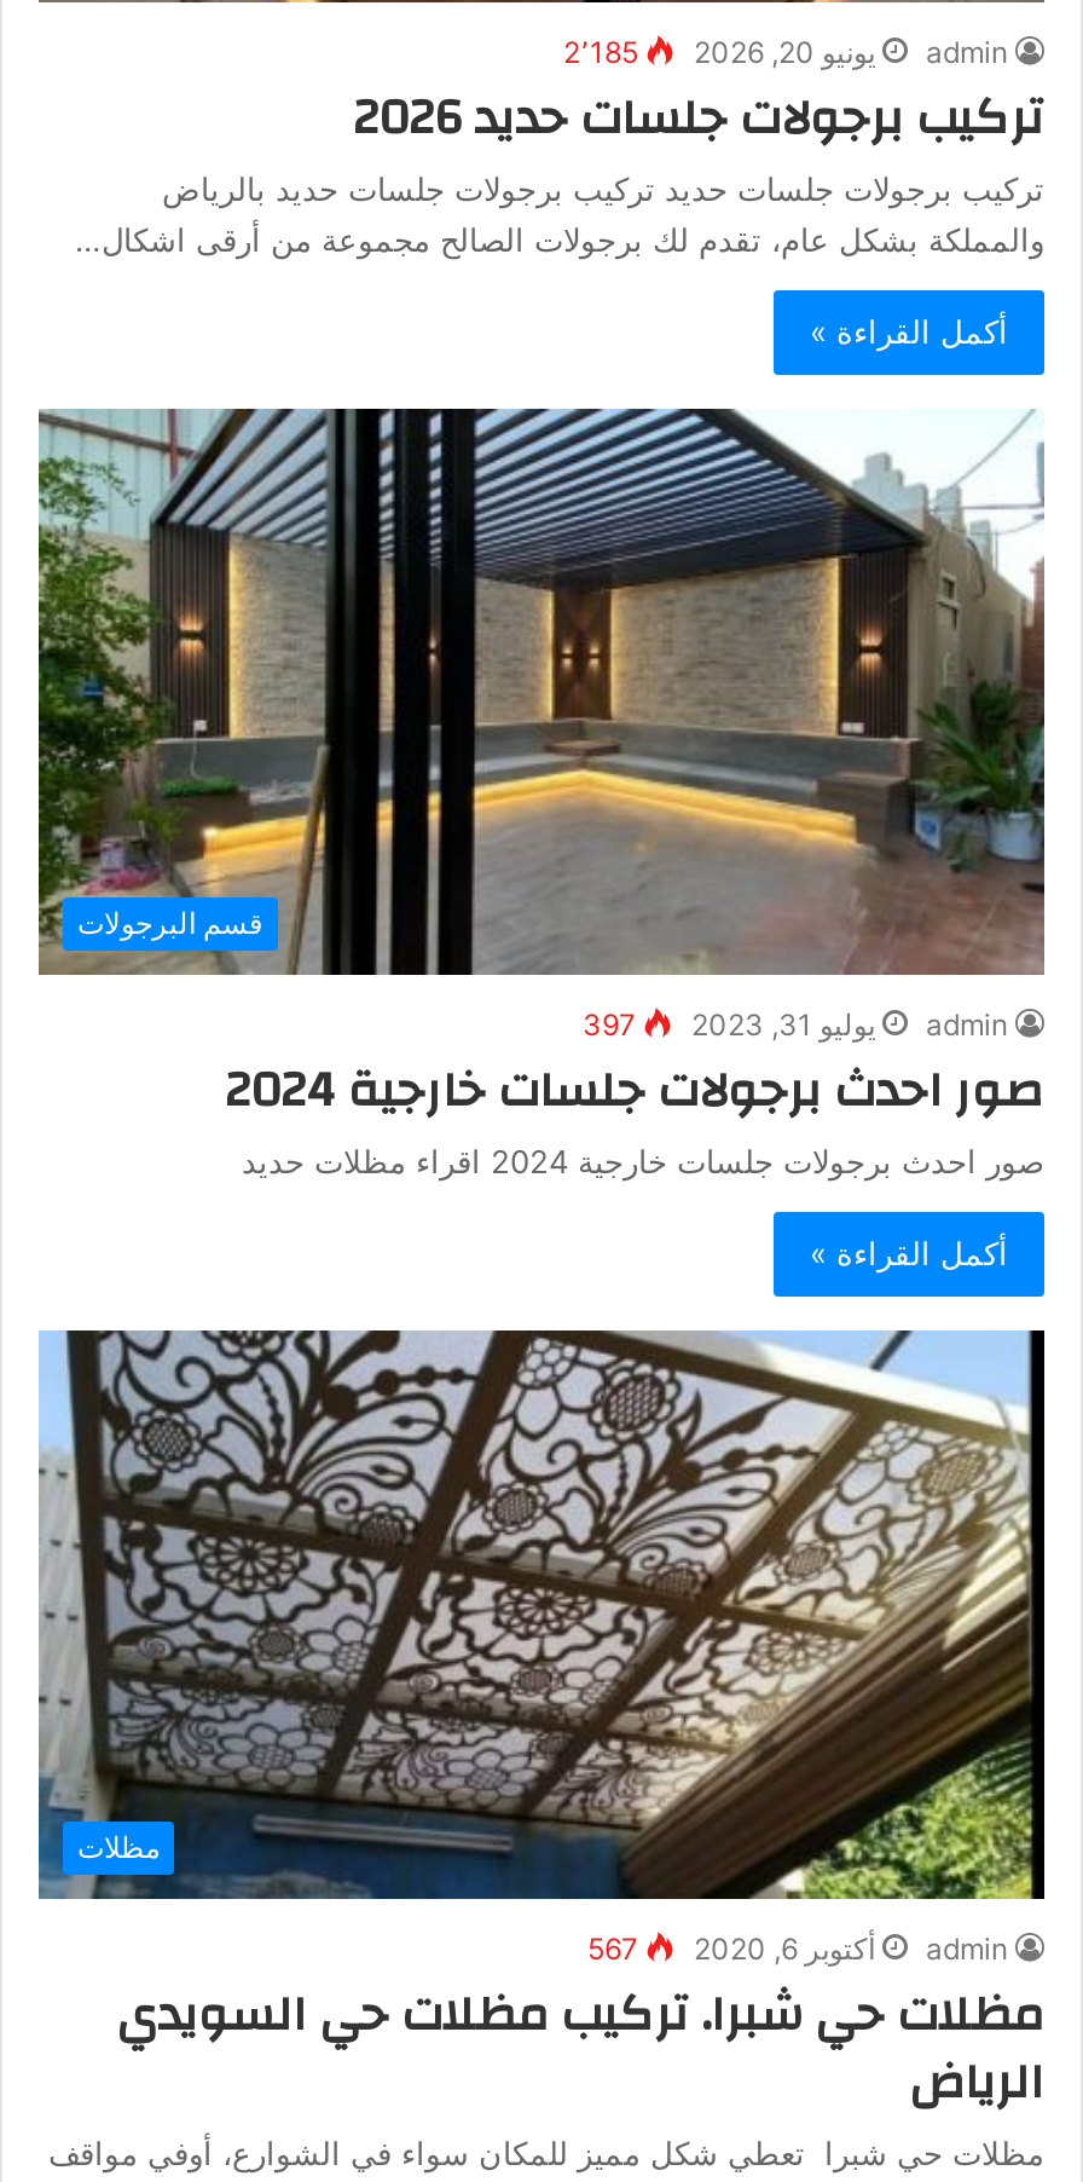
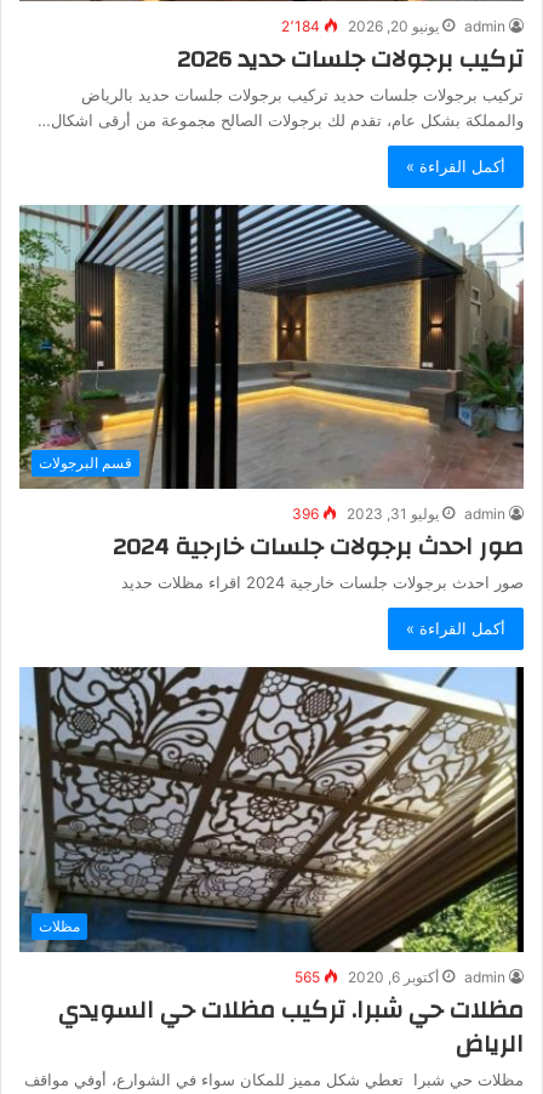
[563,33,638,69] 2٬185 -> [281,17,320,35] 2٬184
[583,1007,636,1043] 397 -> [292,505,319,523] 396
[587,1930,638,1967] 567 -> [295,968,320,986] 565

